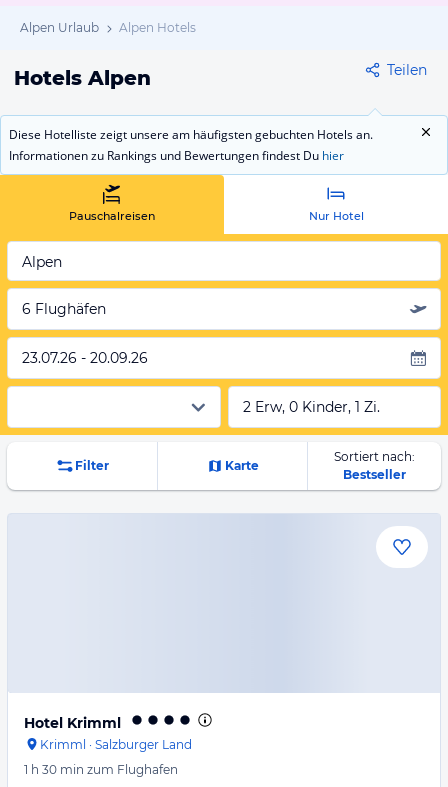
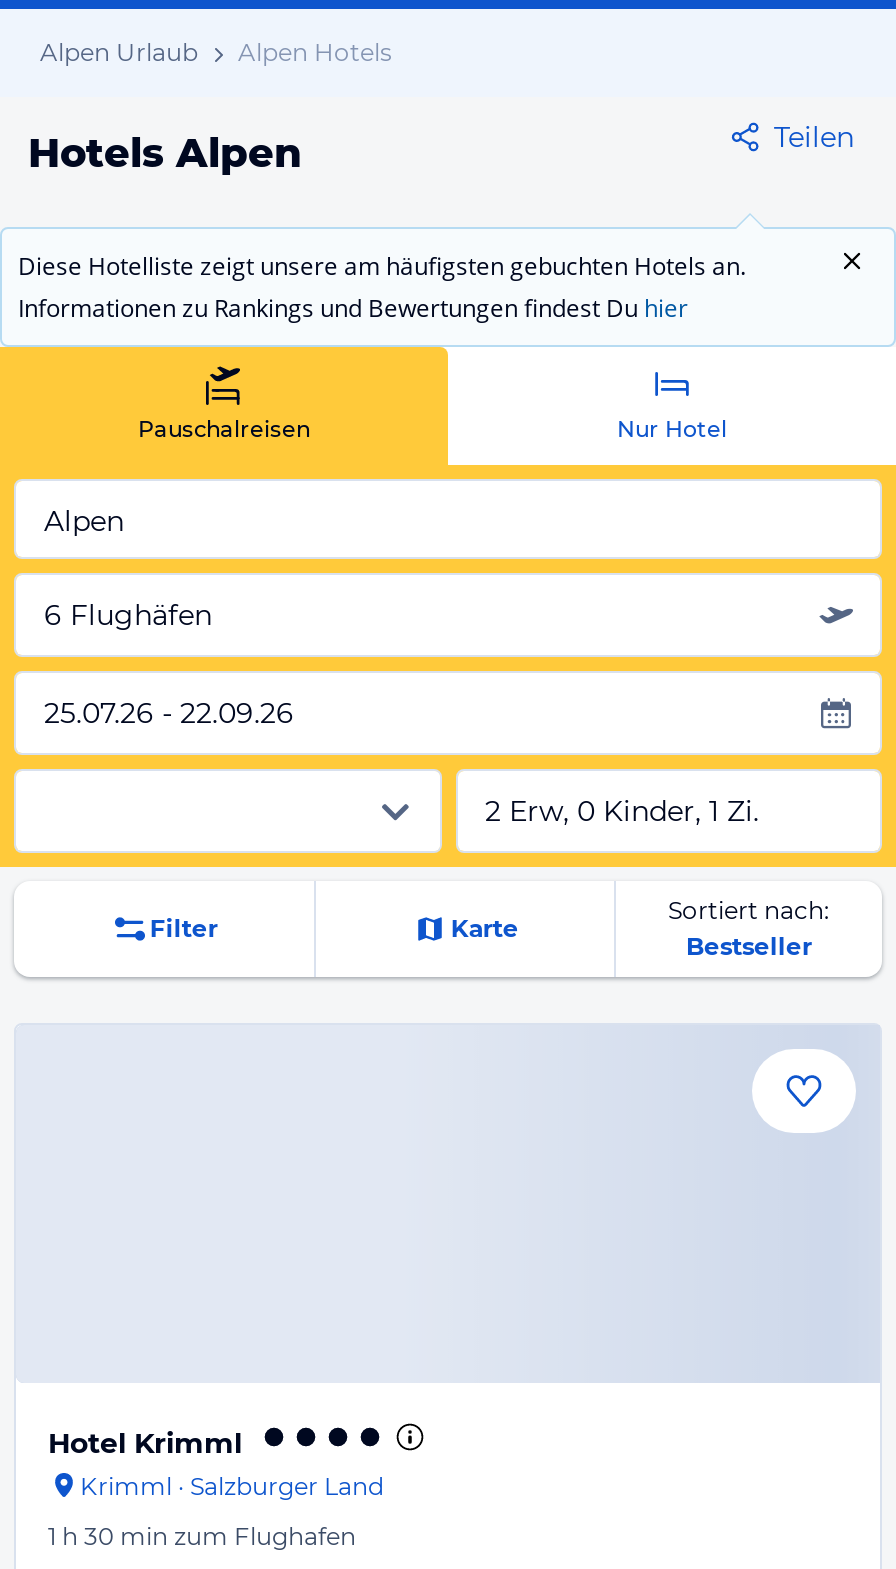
[22,349,148,367] 23.07.26 - 20.09.26 -> [44,695,294,731] 25.07.26 - 22.09.26

